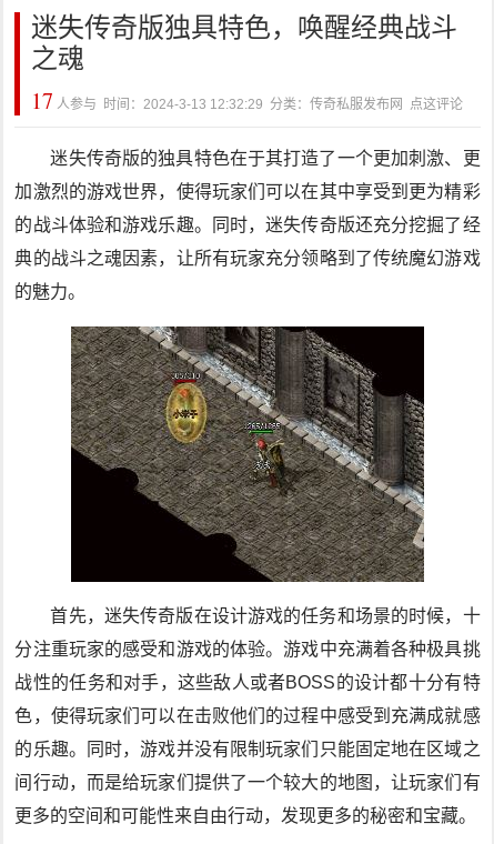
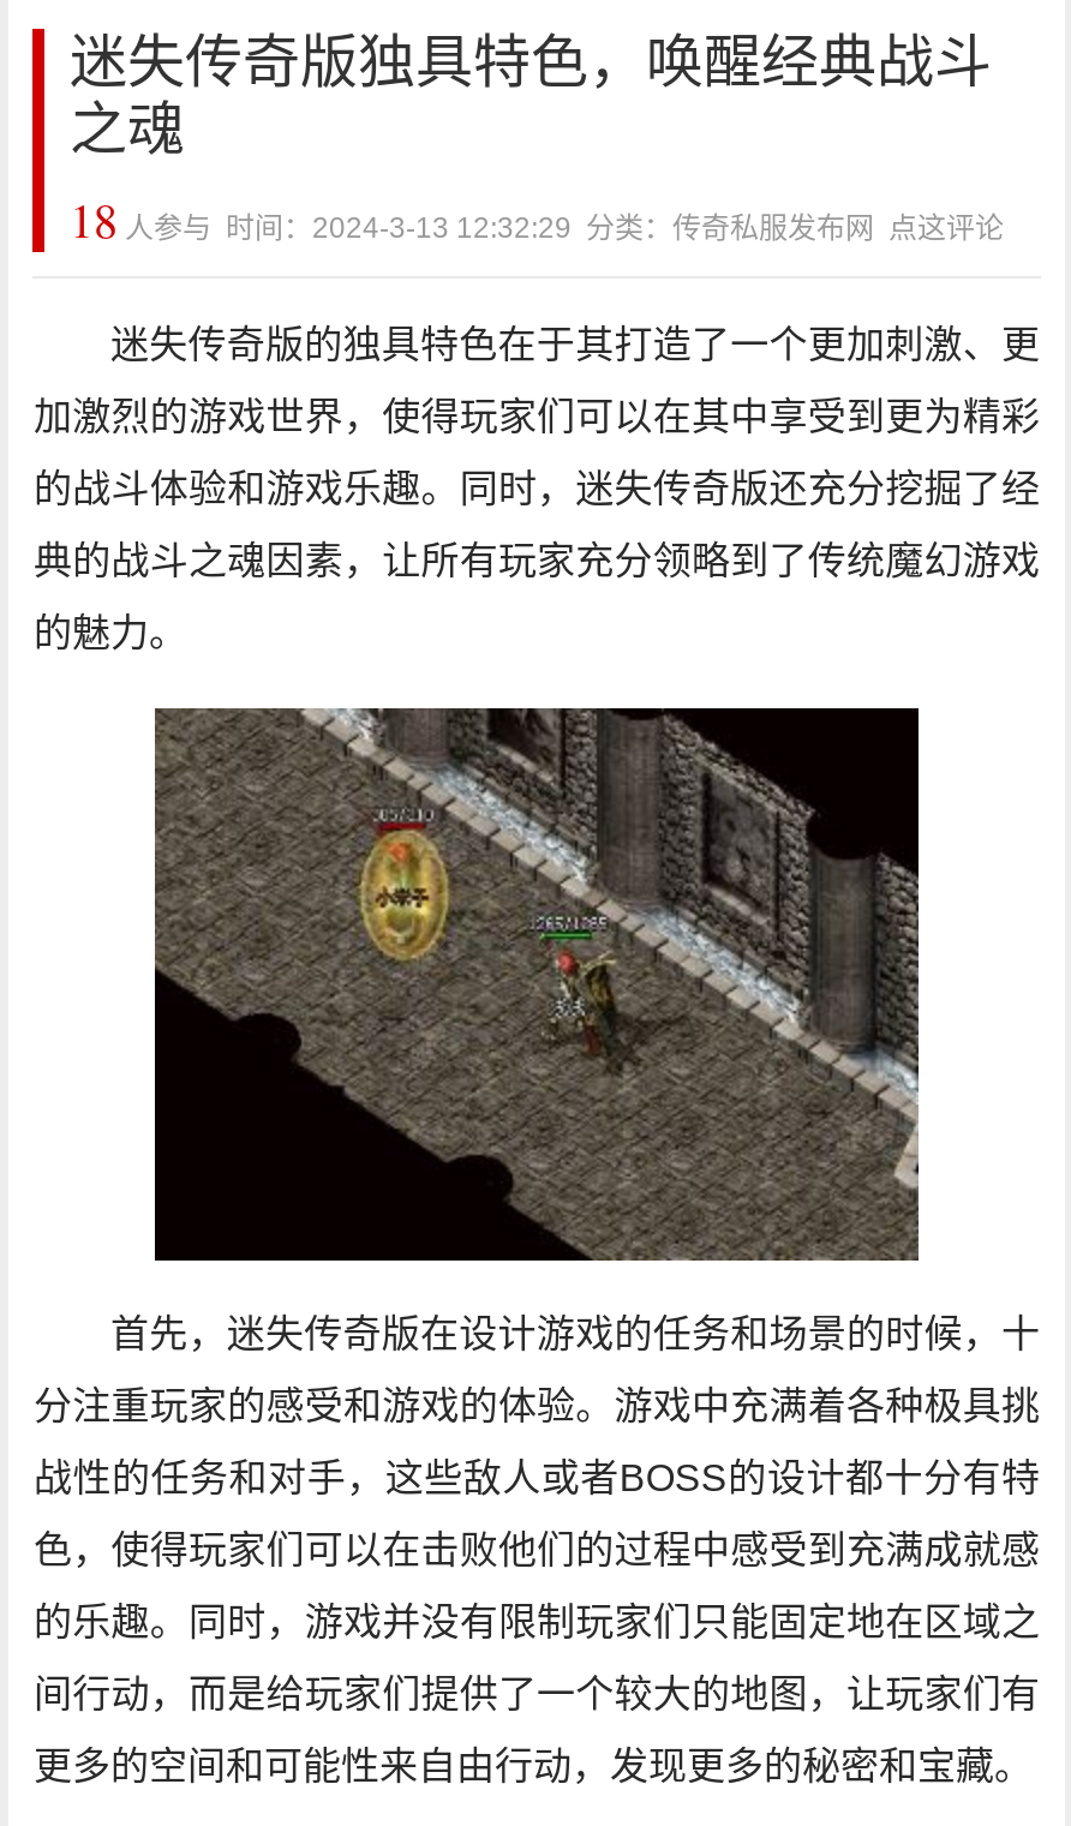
[32,86,463,115] 17人参与 时间：2024-3-13 12:32:29 分类：传奇私服发布网点这评论 -> [70,187,1004,252] 18人参与 时间：2024-3-13 12:32:29 分类：传奇私服发布网点这评论

